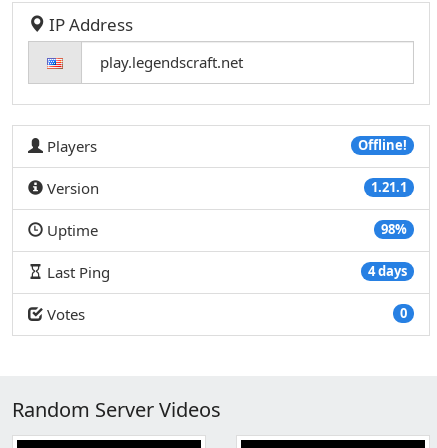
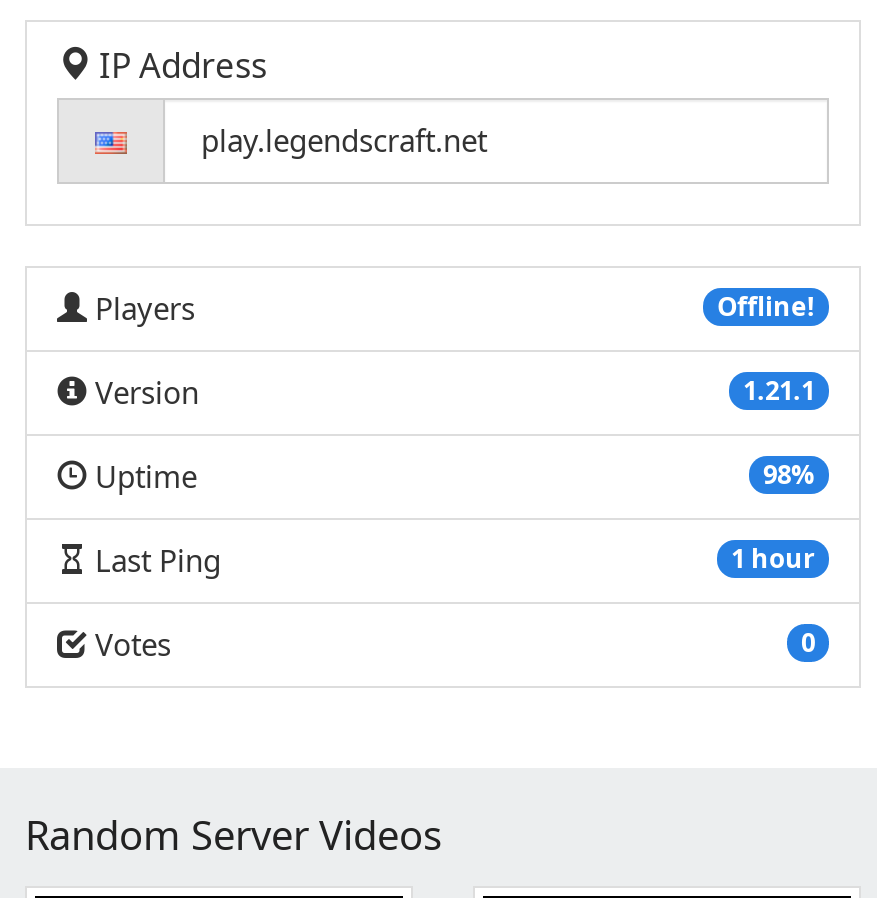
[368,262,407,280] 4 days -> [731,540,815,576] 1 hour

